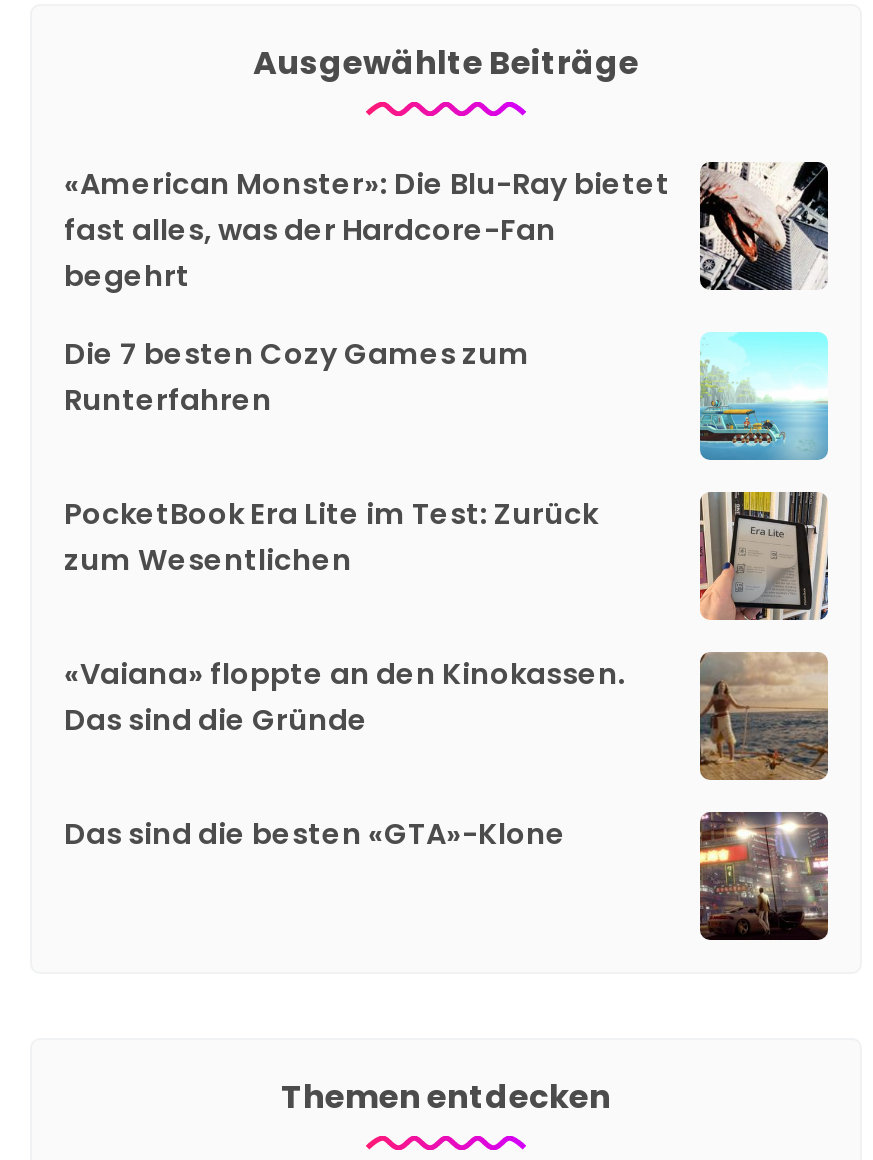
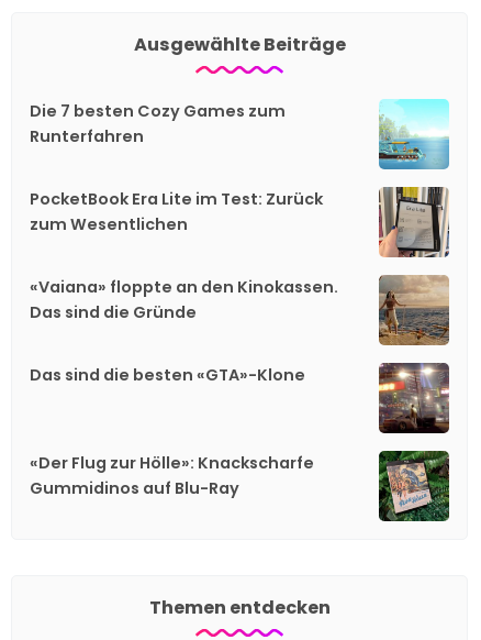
[64,160,830,296] [image] | «American Monster»: Die Blu-Ray bietet | fast alles, was der Hardcore-Fan | begehrt -> none
moved [64,334,830,854] -> [30,100,450,386]: [image] | Die 7 besten Cozy Games zum | Runterfahren | PocketBook Era Lite im Test: Zurück | zum Wesentlichen | «Vaiana» floppte an den Kinokassen. | Das sind die Gründe | Das sind die besten «GTA»-Klone
moved [696,808,832,938] -> [377,361,451,432]: [image]
none -> [30,452,314,499] «Der Flug zur Hölle»: Knackscharfe | Gummidinos auf Blu-Ray
none -> [378,451,450,522] [image]

